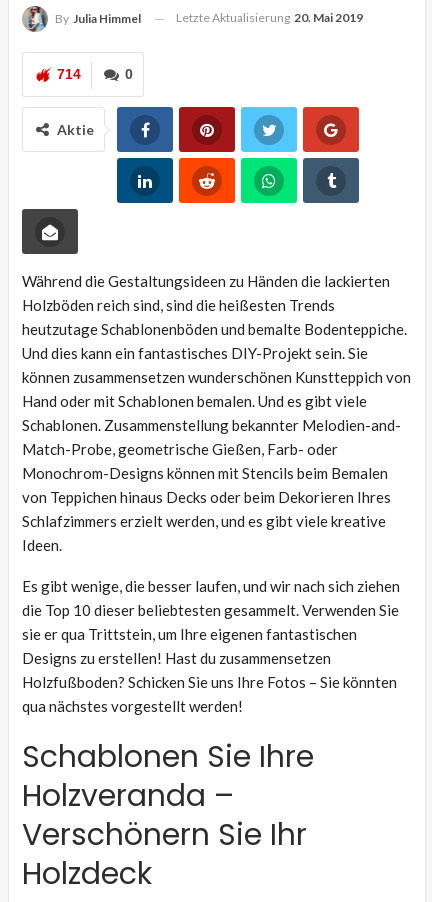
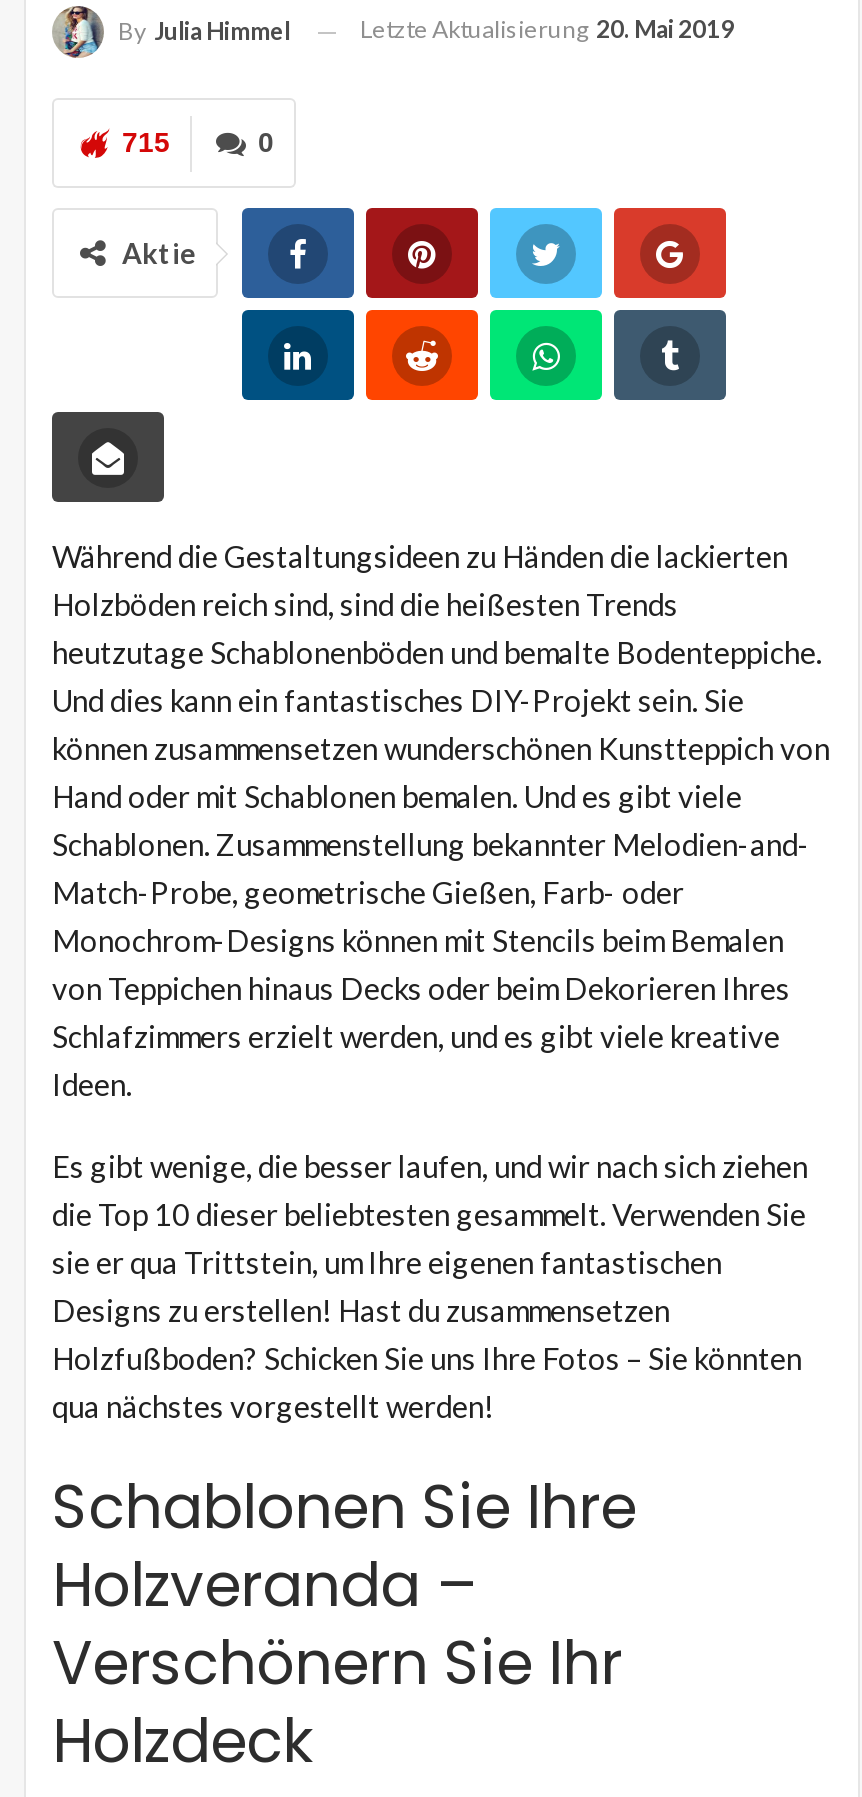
[57,66,81,82] 714 -> [122,127,170,159] 715

